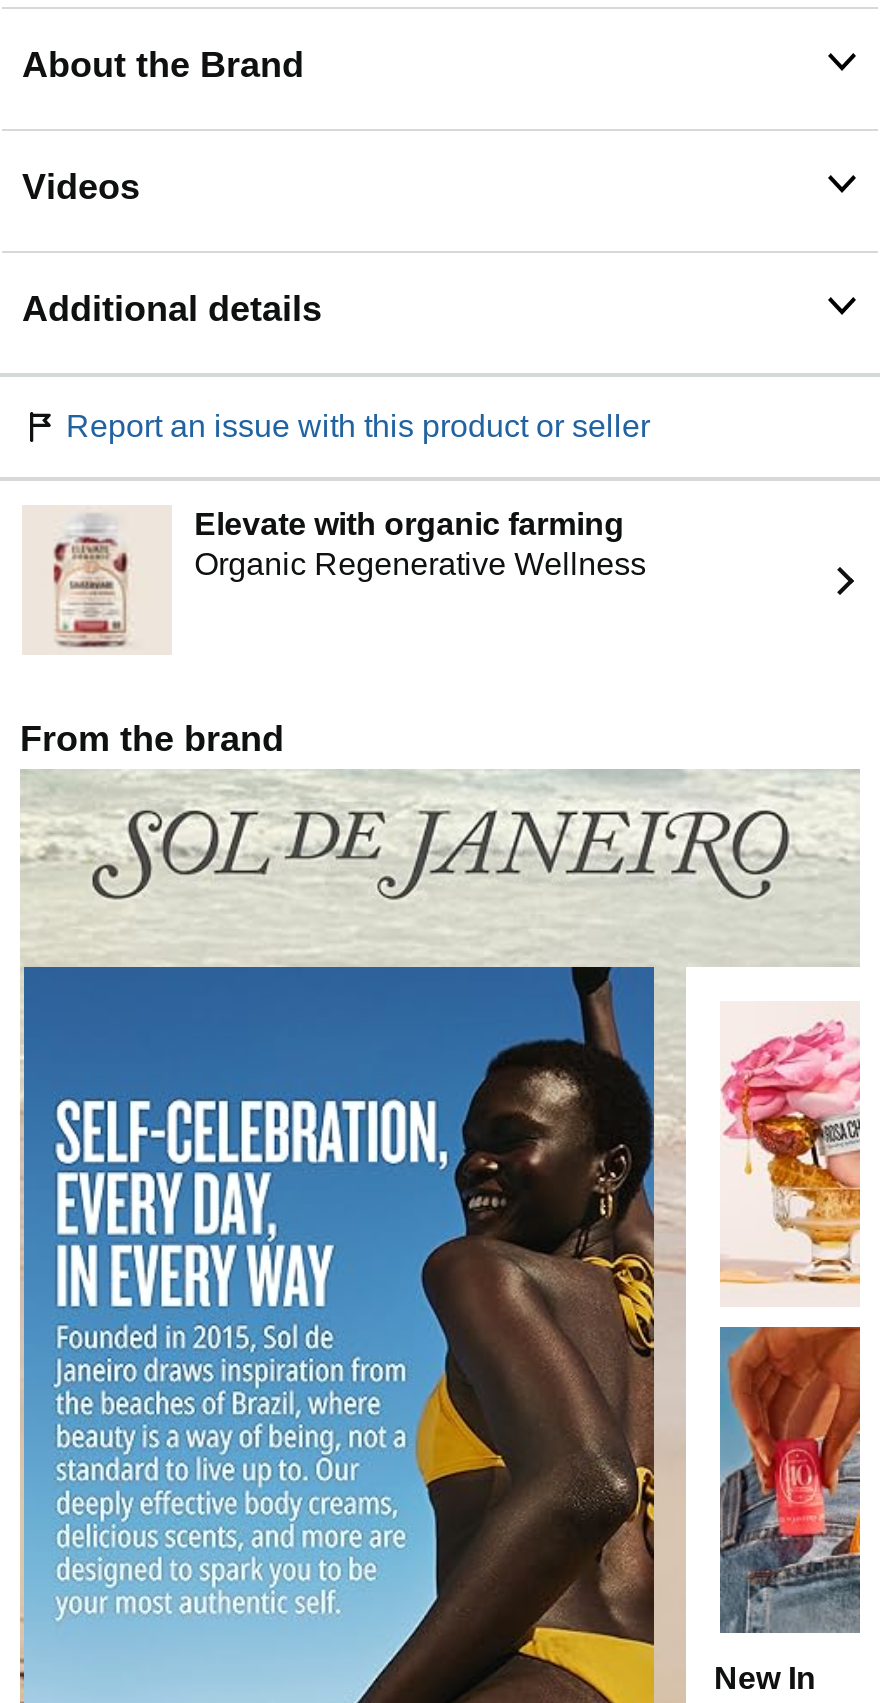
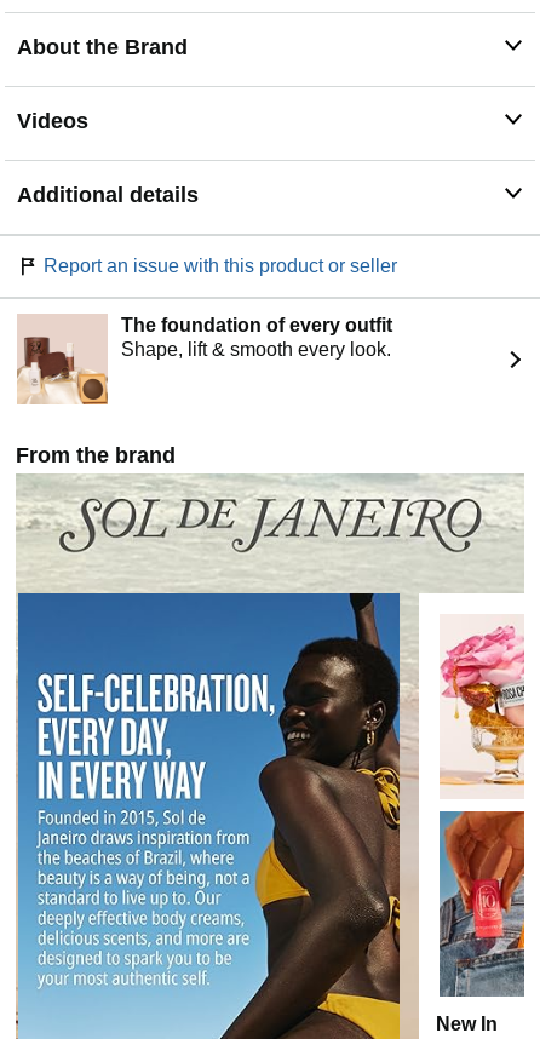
[24,507,646,653] [image] | Elevate with organic farming | Organic Regenerative Wellness -> [17,315,393,406] [image] | The foundation of every outfit | Shape, lift & smooth every look.

